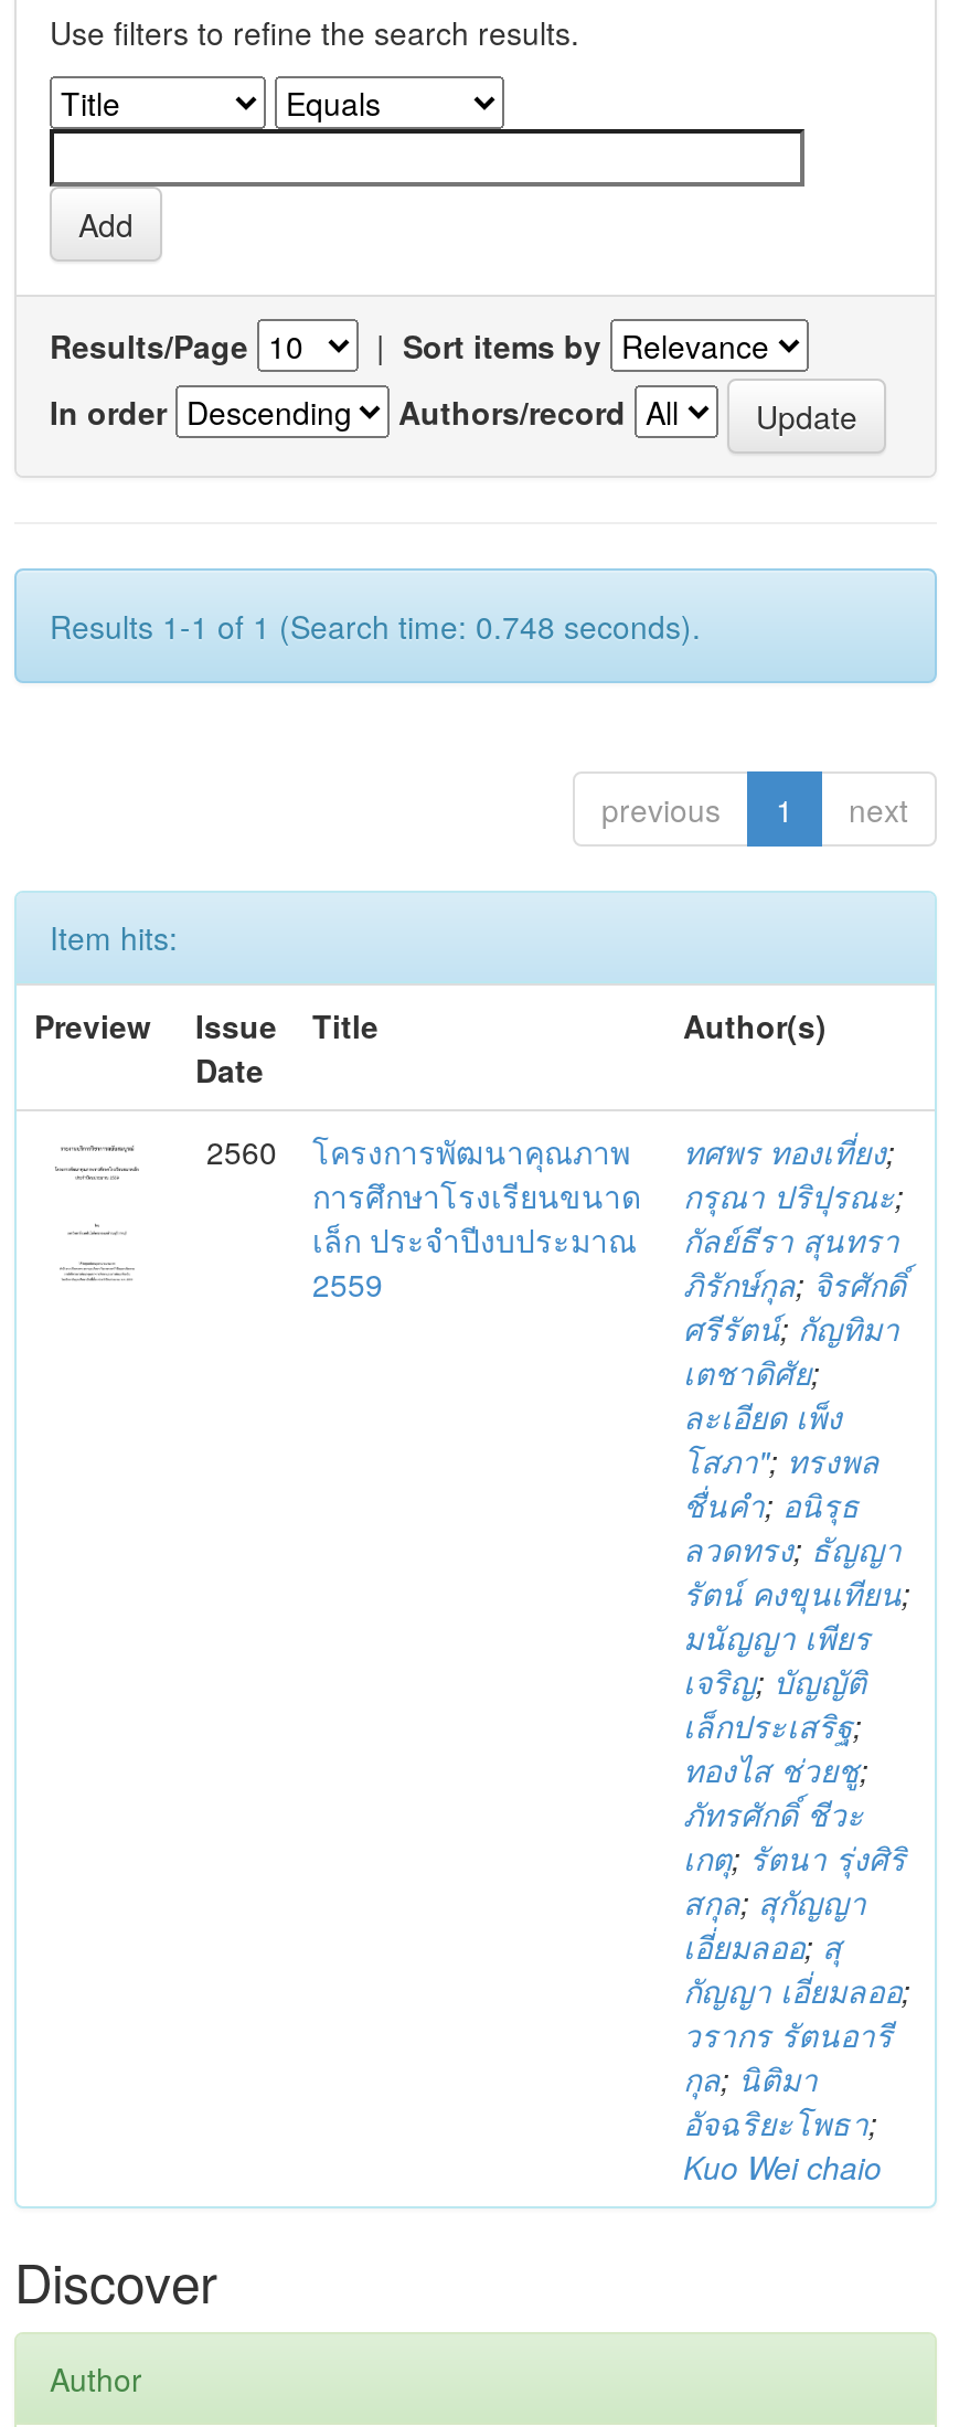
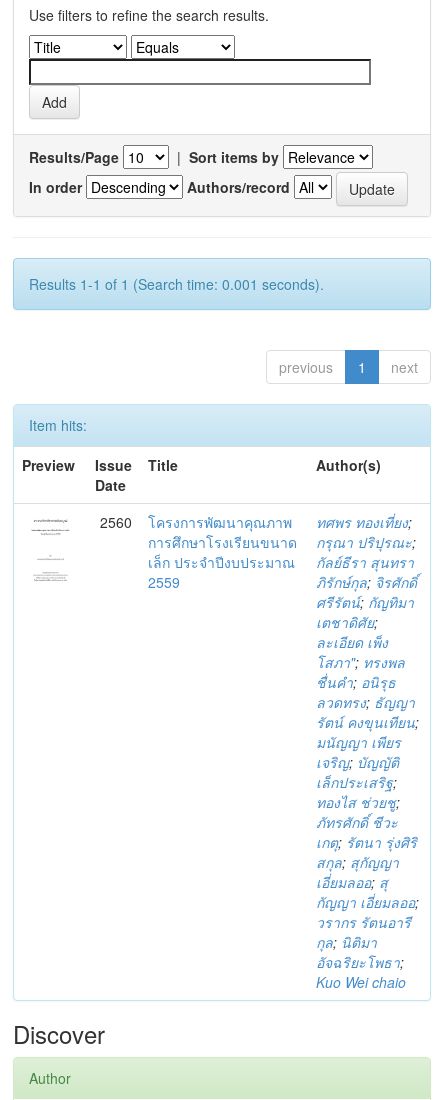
[50,603,701,648] Results 1-1 of 1 (Search time: 0.748 seconds). -> [29,274,324,294] Results 1-1 of 1 (Search time: 0.001 seconds).

